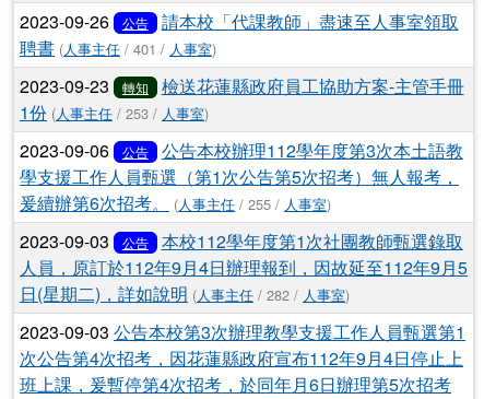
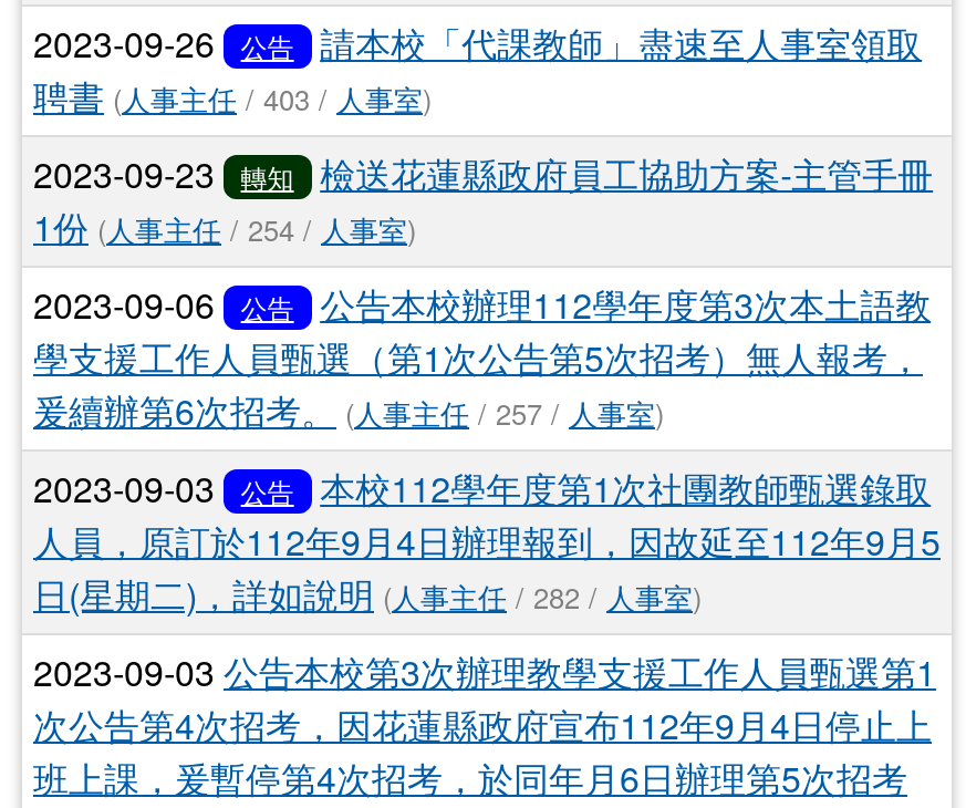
[20,35,216,60] 聘書 (人事主任/ 401 /人事室) -> [33,71,432,122] 聘書 (人事主任/ 403 /人事室)
[20,99,209,125] 1份 (人事主任/ 253 /人事室) -> [33,201,416,252] 1份 (人事主任/ 254 /人事室)
[20,190,331,215] 爰續辦第6次招考。 (人事主任/ 255 /人事室) -> [33,385,664,436] 爰續辦第6次招考。 (人事主任/ 257 /人事室)

